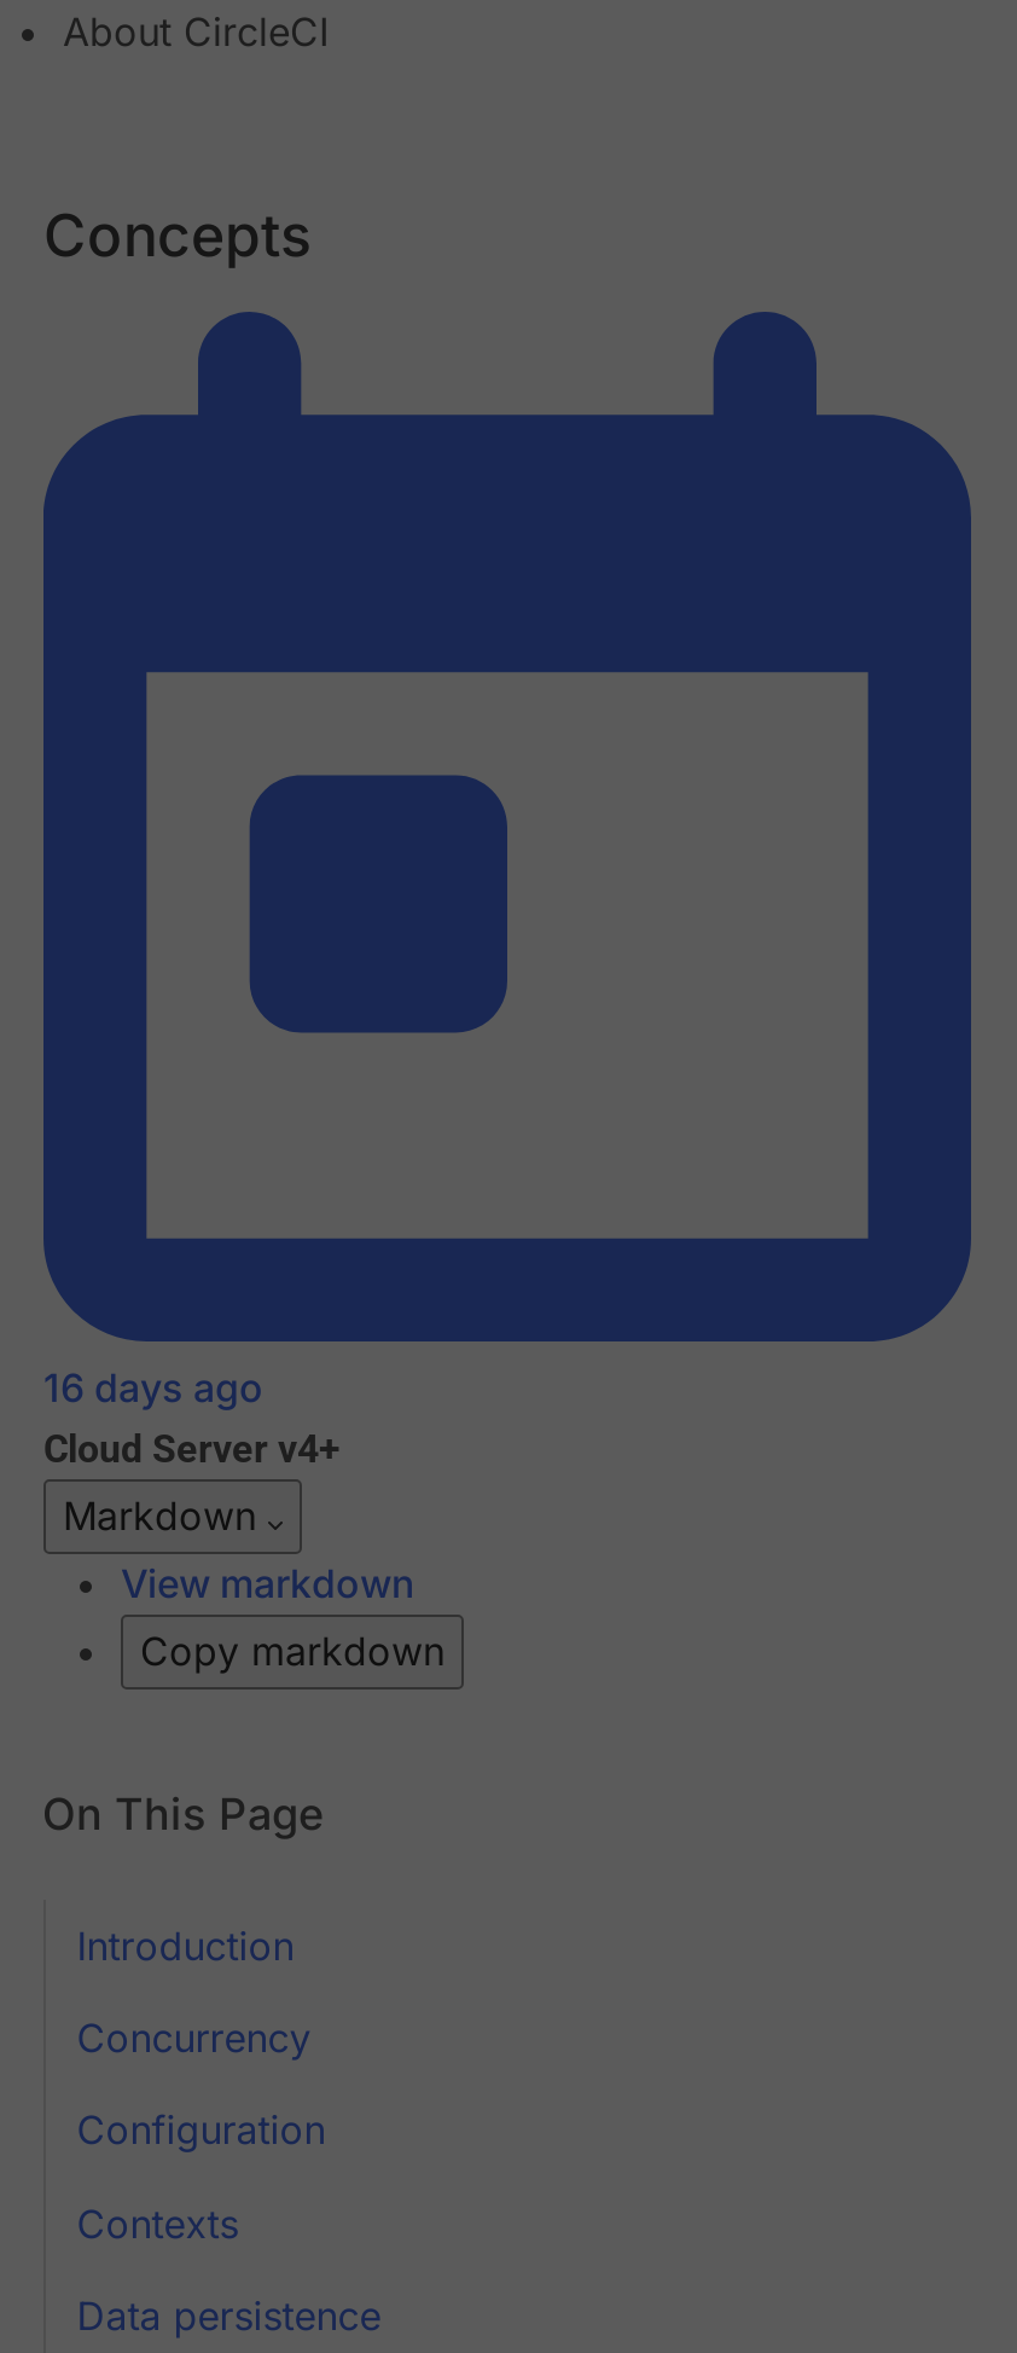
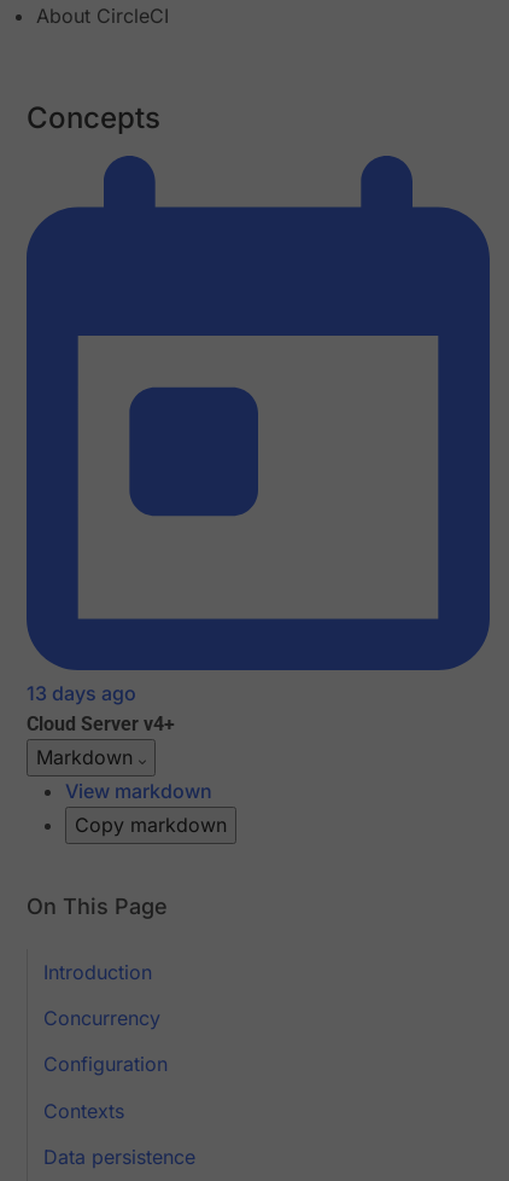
[43,1364,263,1413] 16 days ago -> [27,682,136,706] 13 days ago

